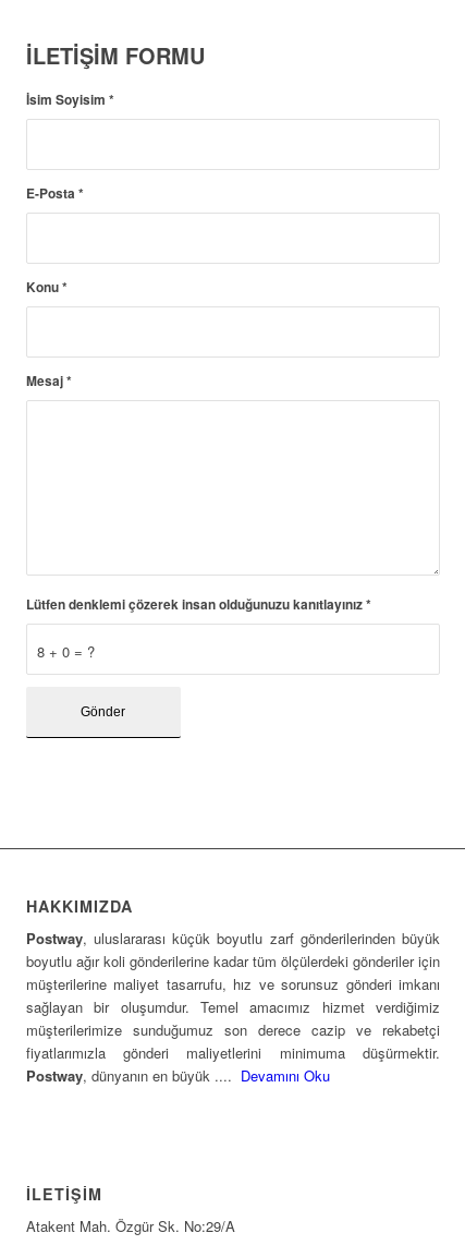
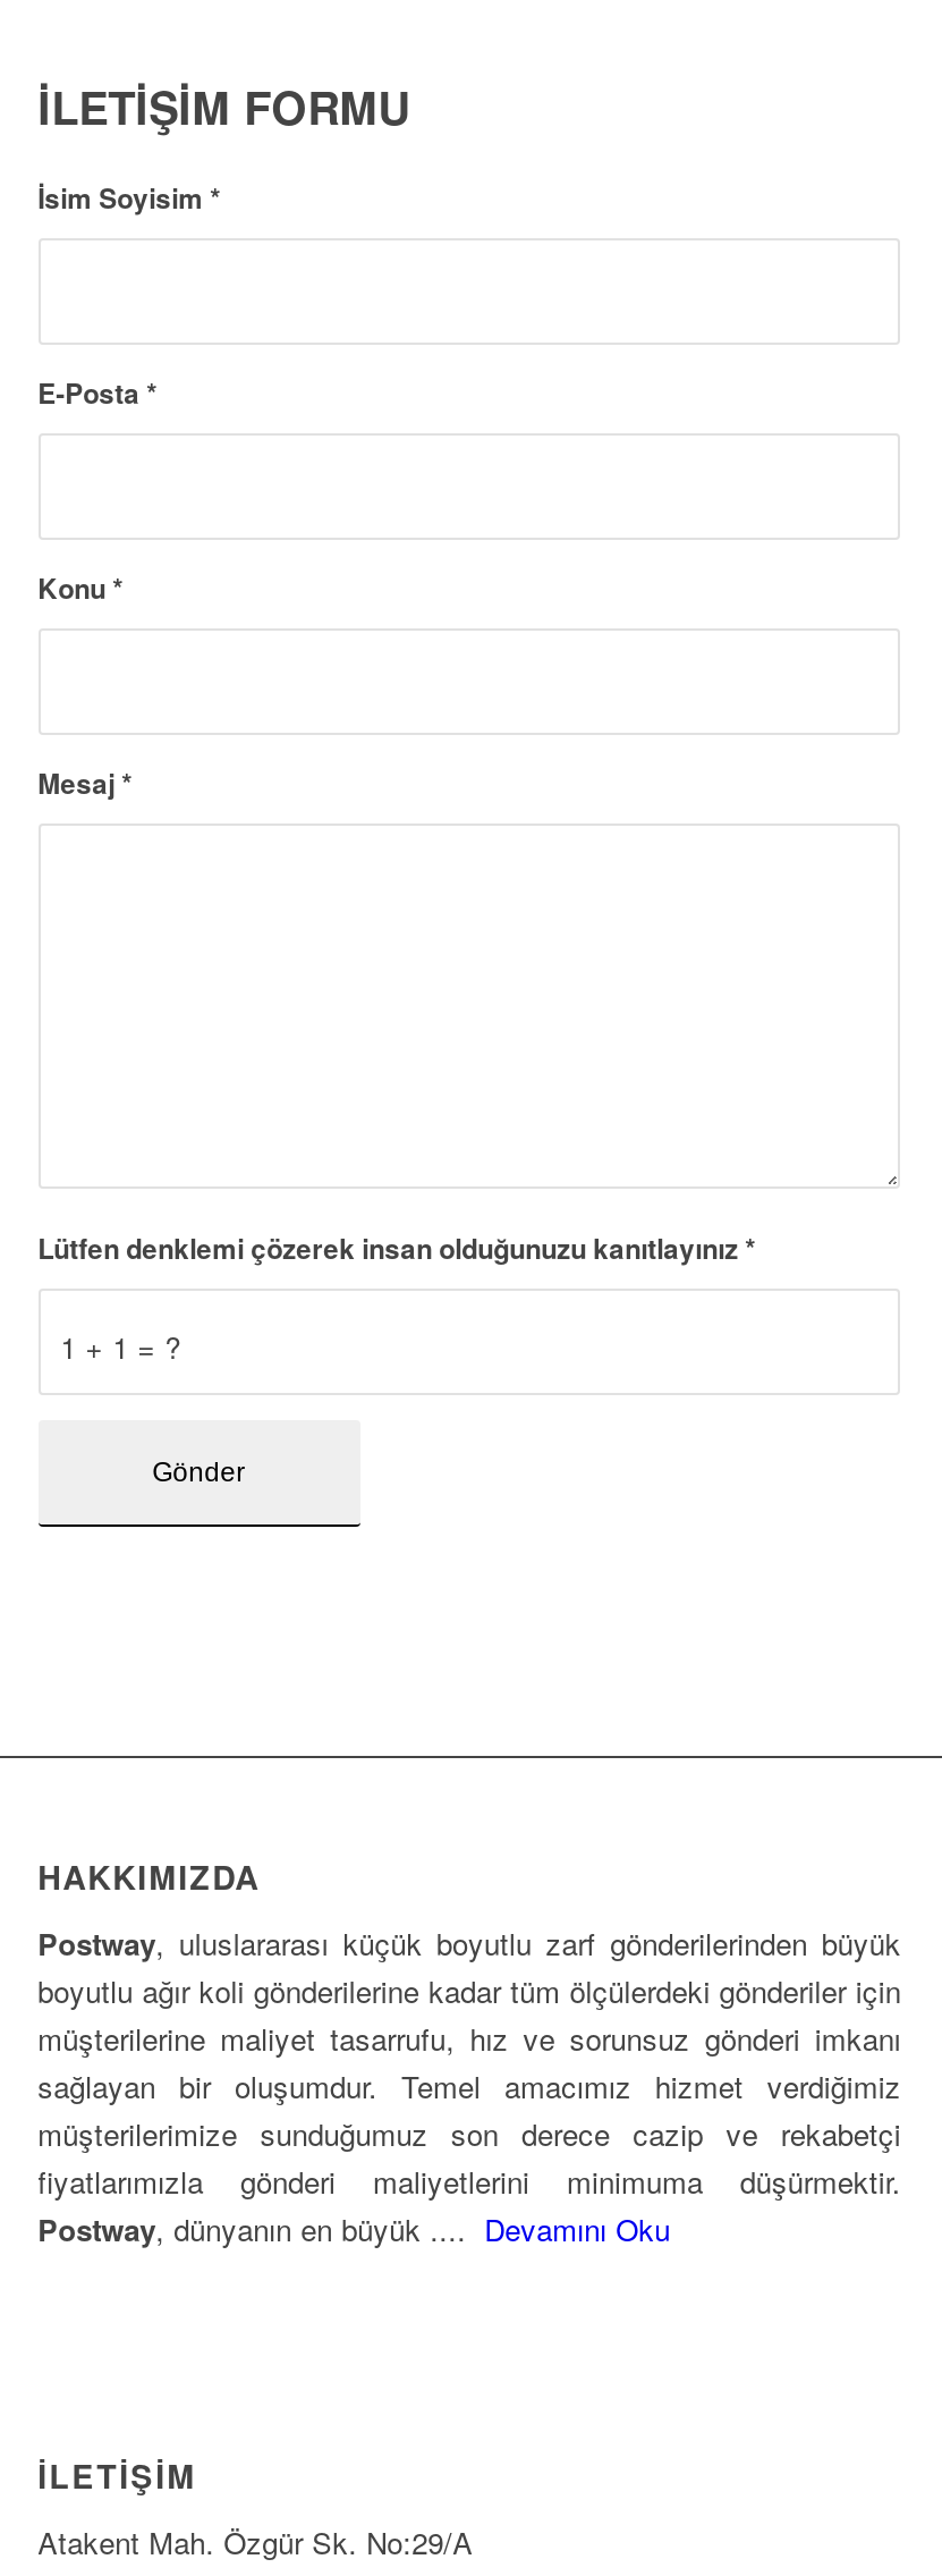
[37,641,94,662] 8 + 0 = ? -> [60,1325,180,1368] 1 + 1 = ?

